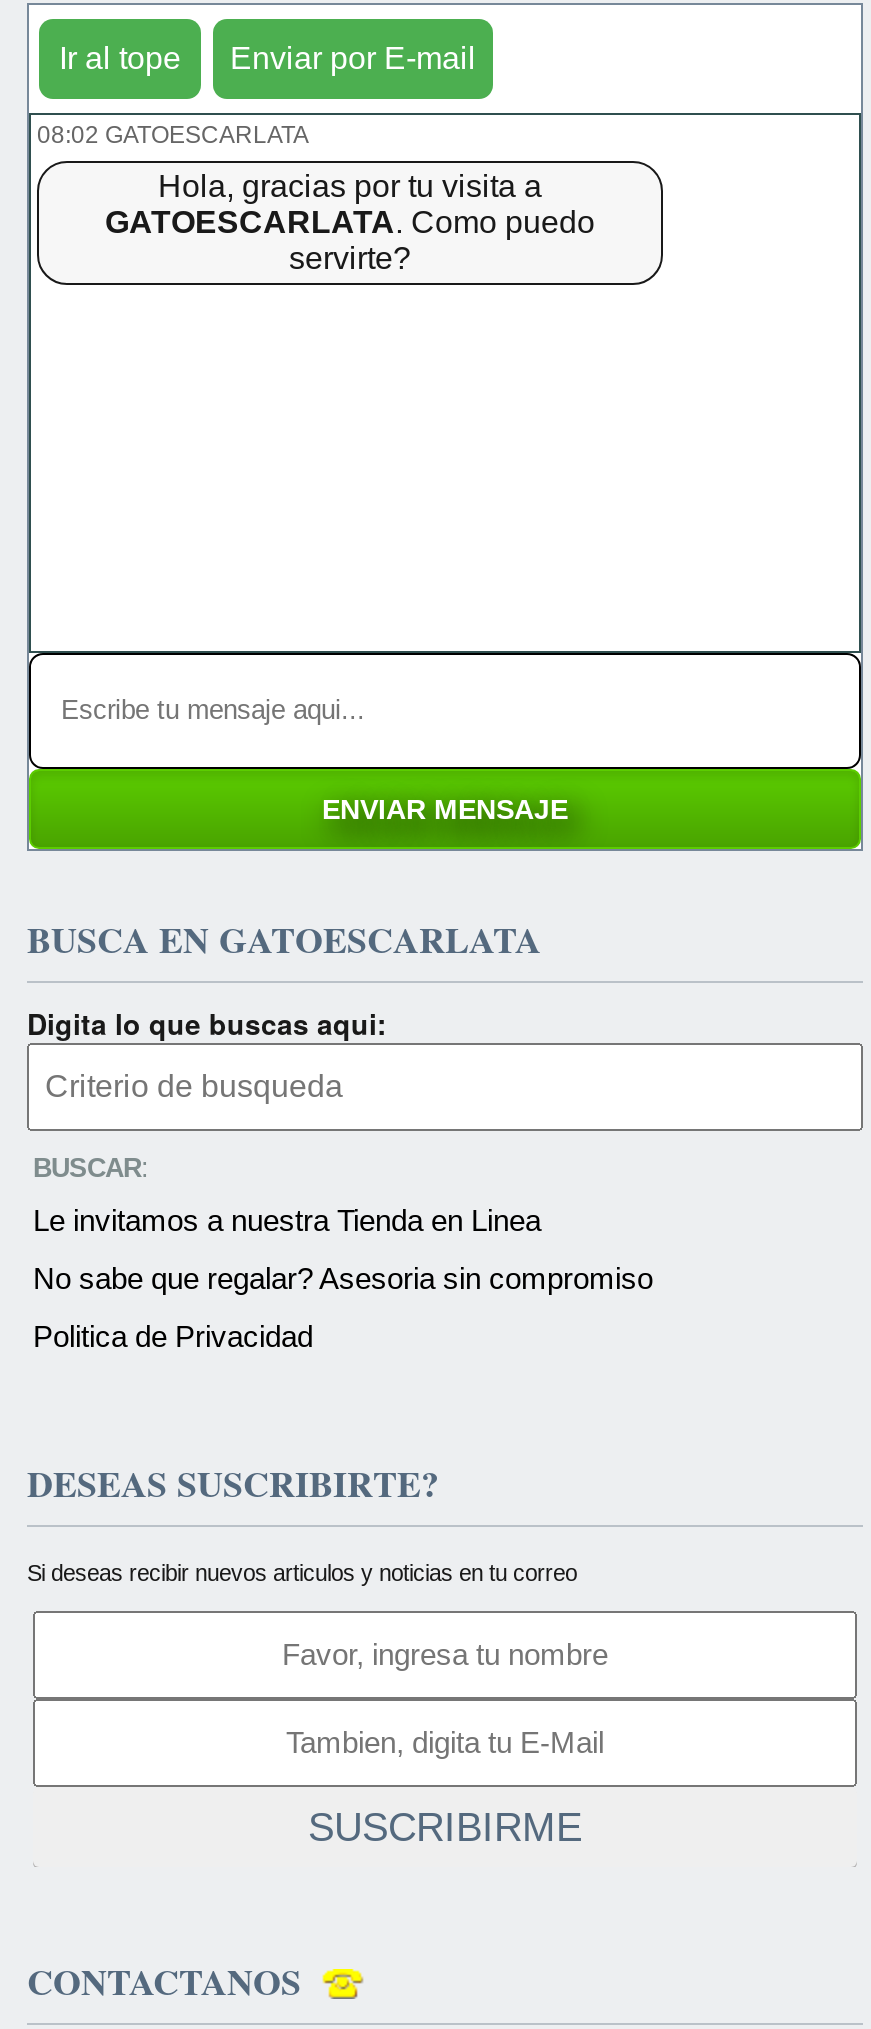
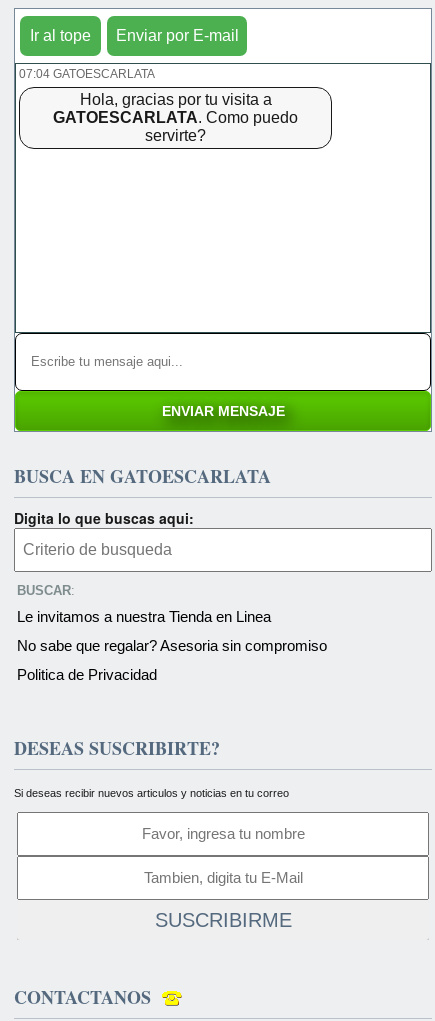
[37,121,309,149] 08:02 GATOESCARLATA -> [19,67,155,81] 07:04 GATOESCARLATA

